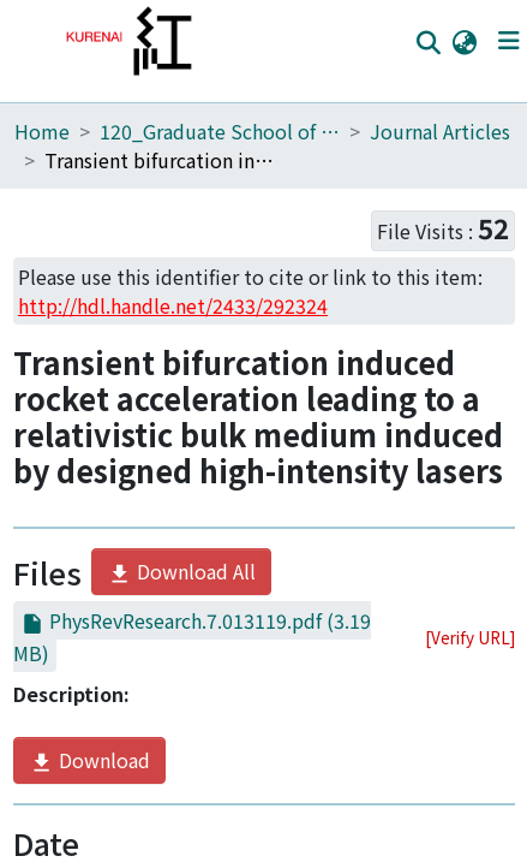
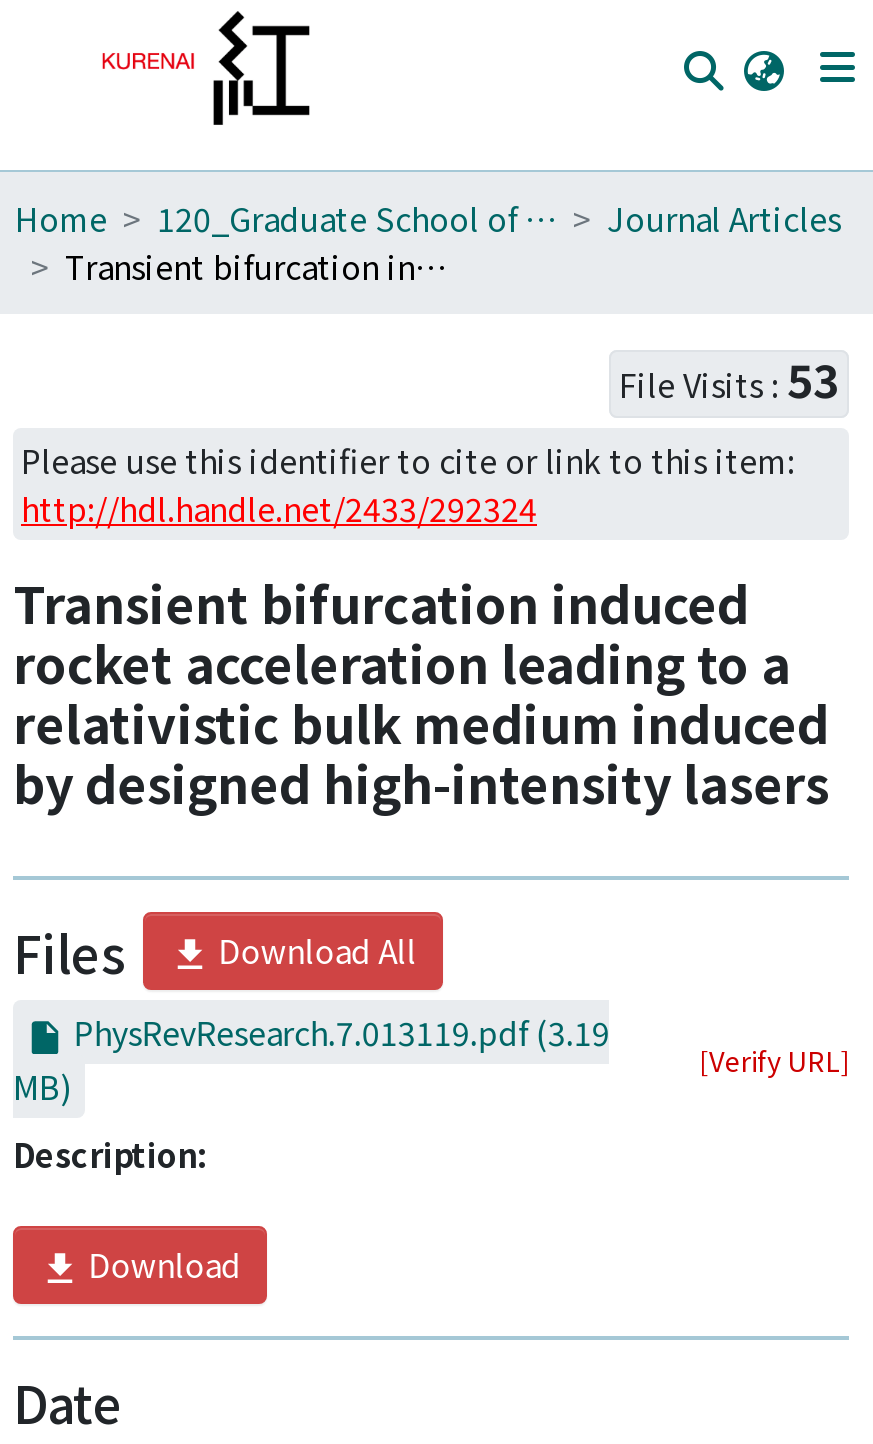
[377,208,509,246] File Visits : 52 -> [619,346,839,410] File Visits : 53

